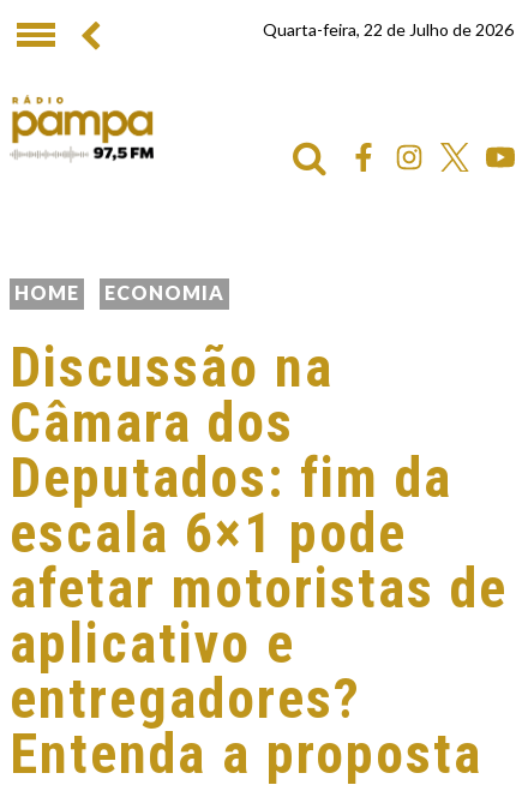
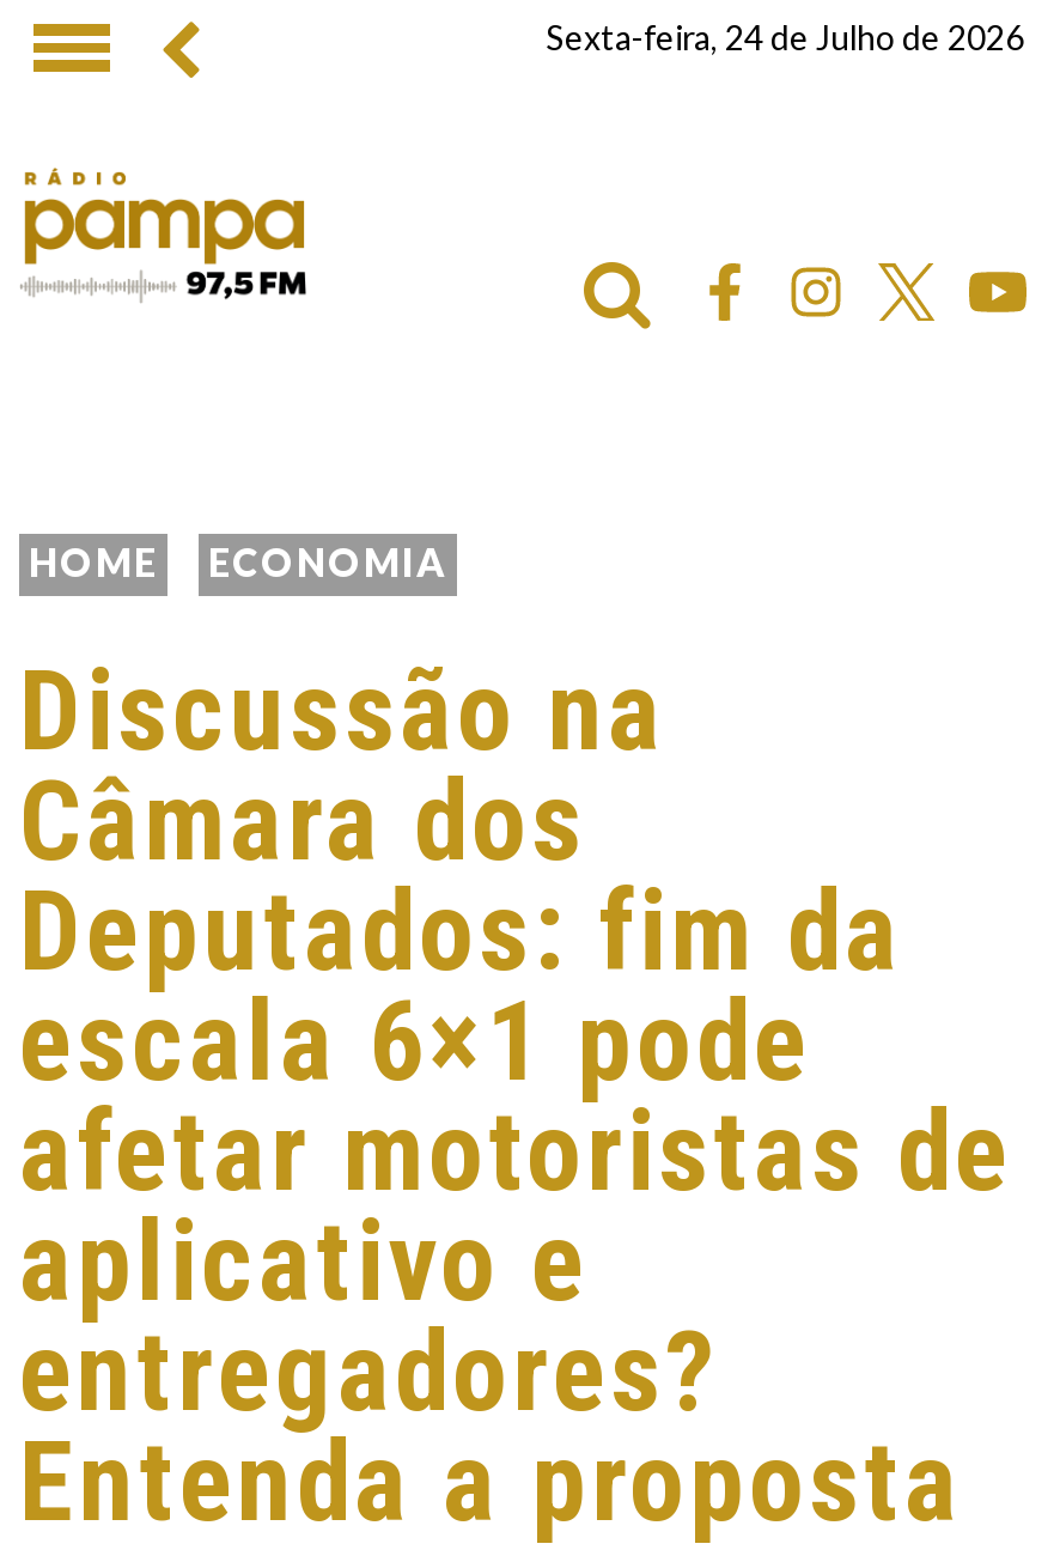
[263,19,514,40] Quarta-feira, 22 de Julho de 2026 -> [546,17,1024,57] Sexta-feira, 24 de Julho de 2026

